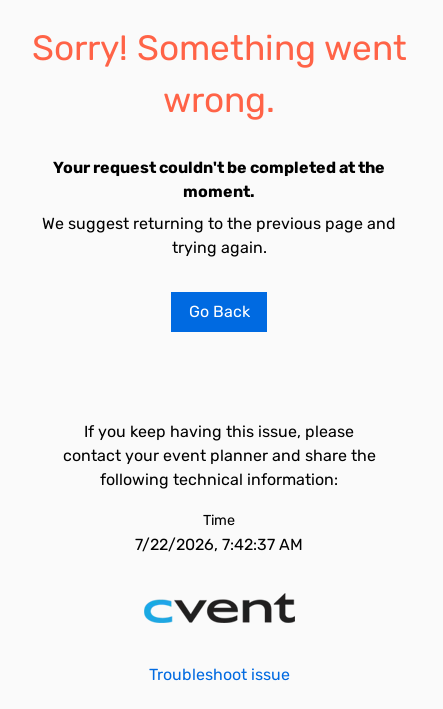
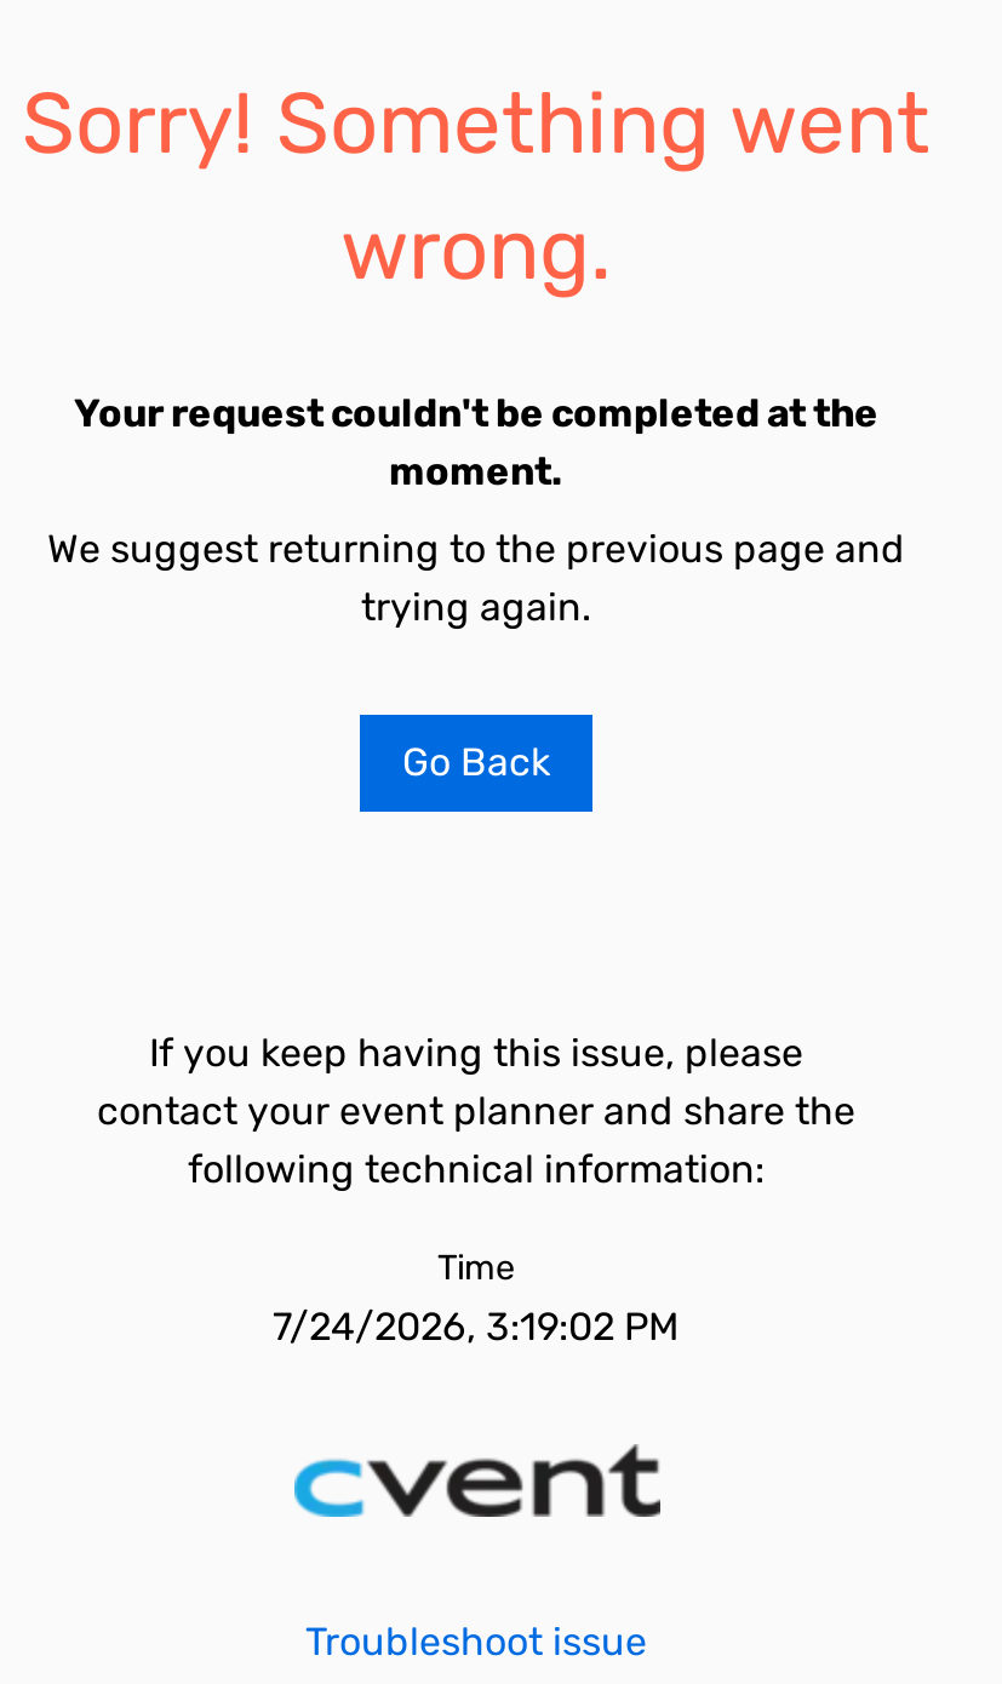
[135,535,303,554] 7/22/2026, 7:42:37 AM -> [273,1304,680,1350] 7/24/2026, 3:19:02 PM

